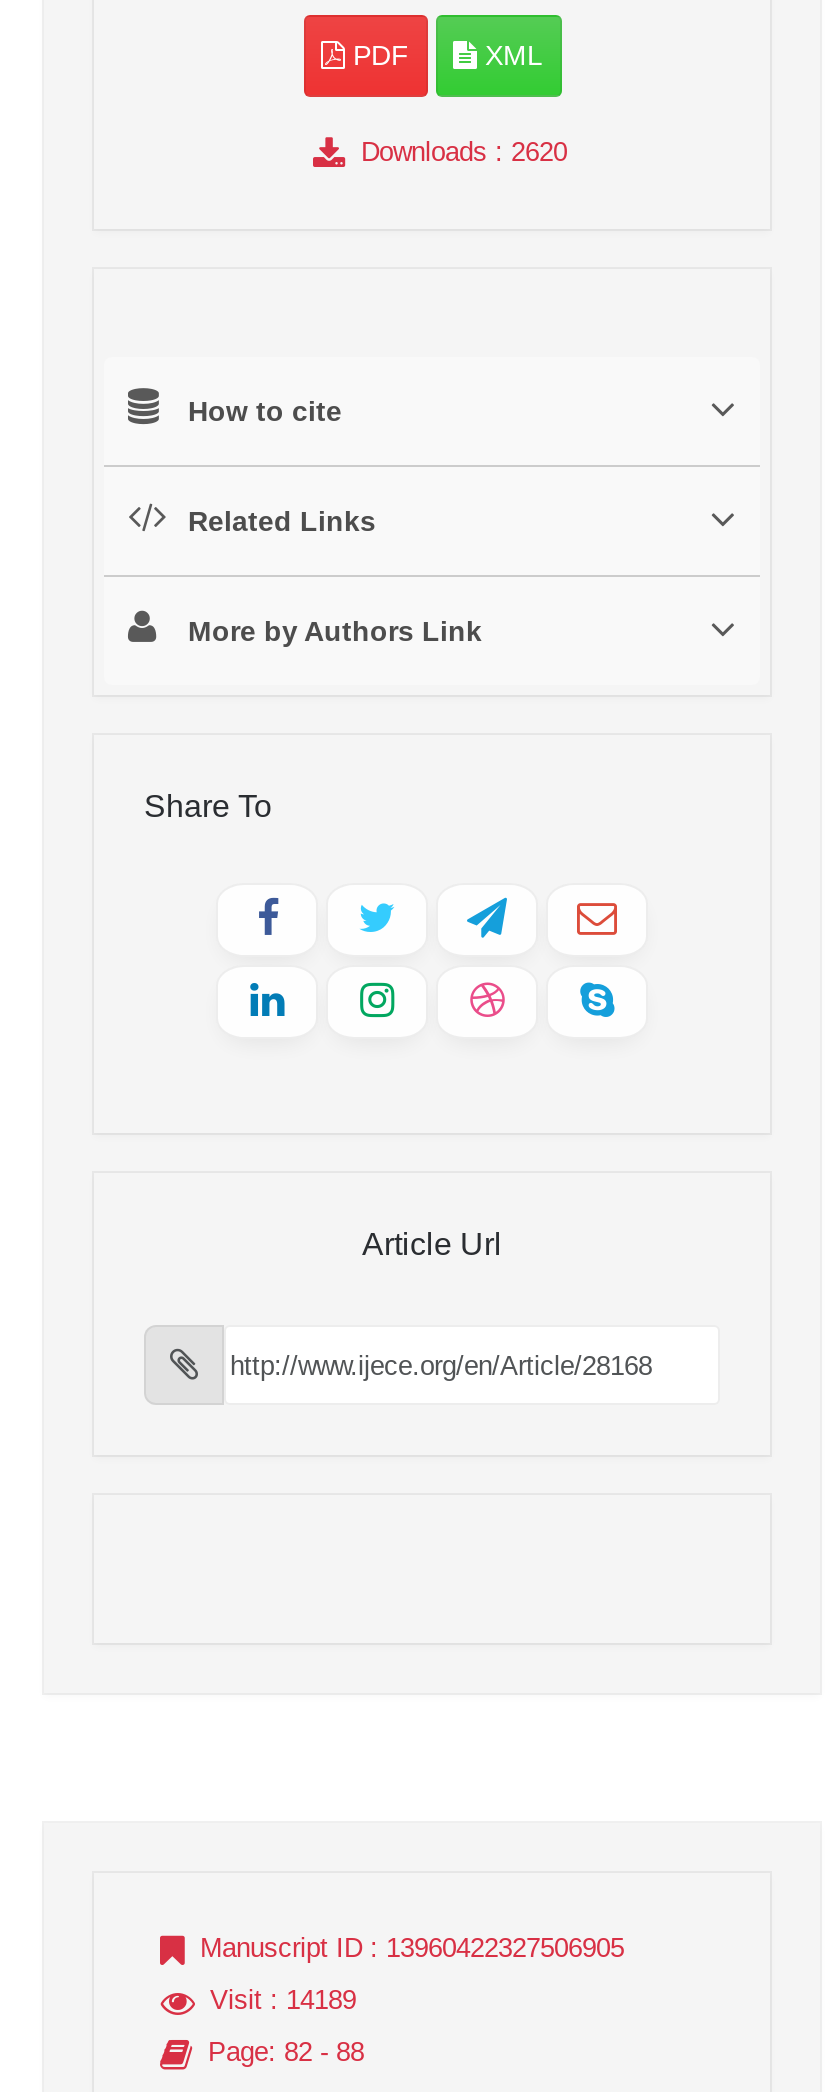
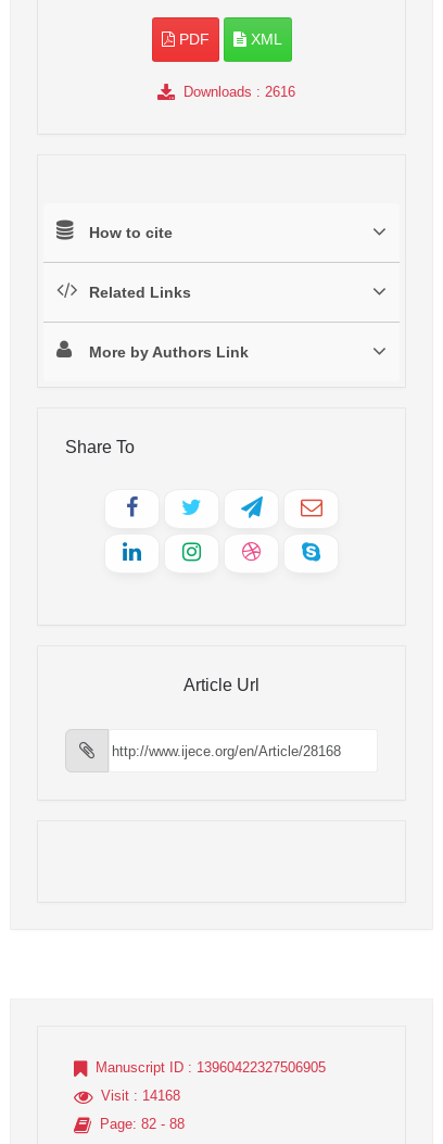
[361,137,567,167] Downloads: 2620 -> [183,84,295,100] Downloads: 2616
[210,1985,356,2015] Visit: 14189 -> [101,1088,180,1104] Visit: 14168

